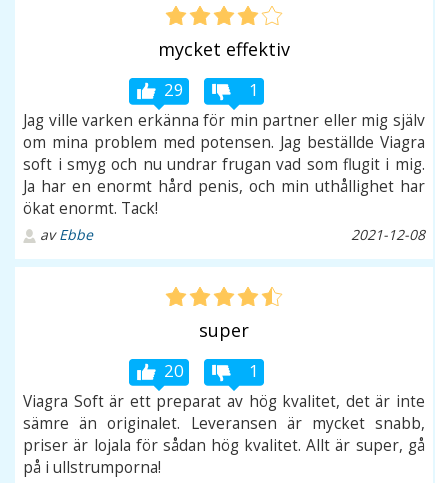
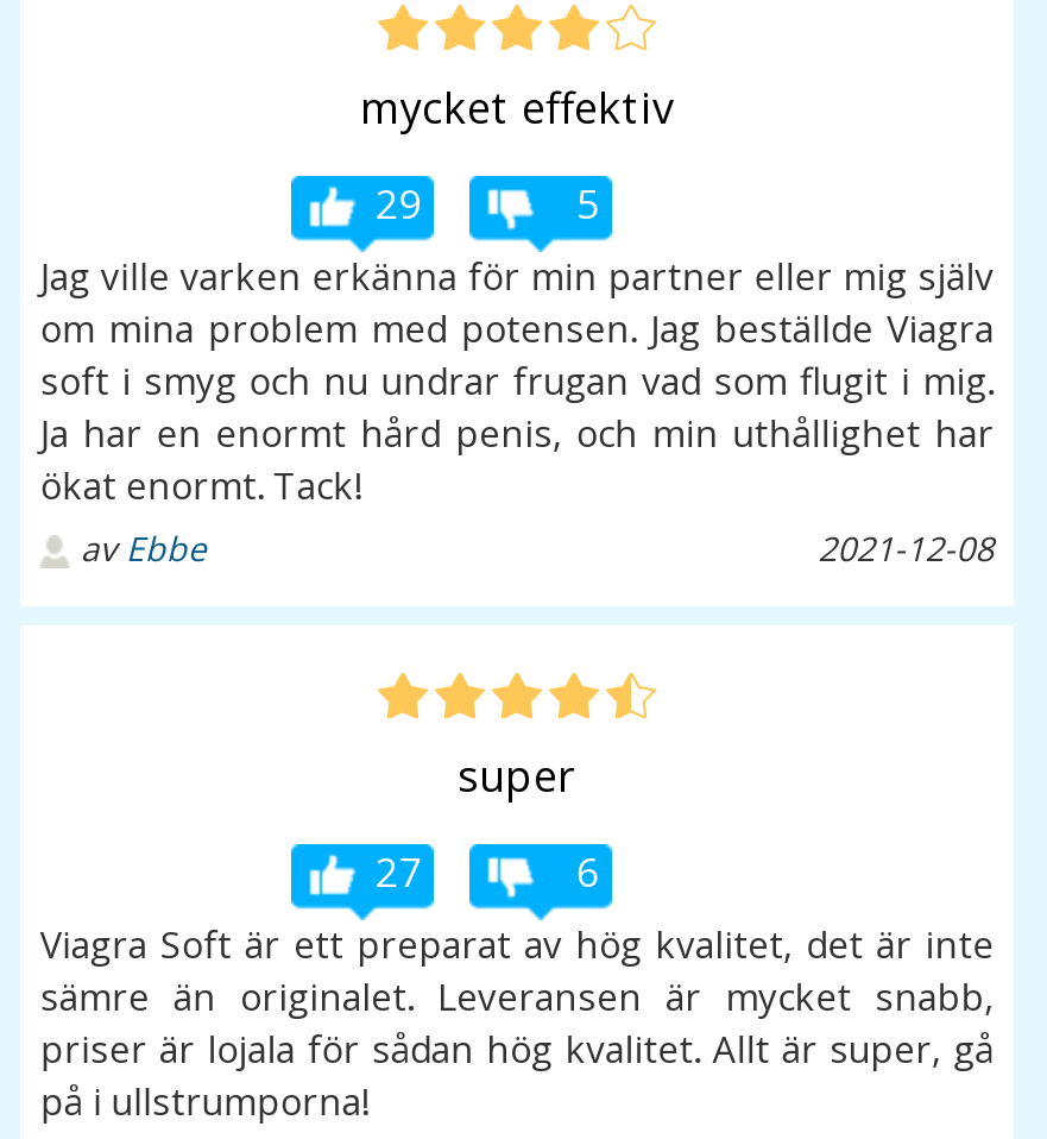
[249,78,259,101] 1 -> [576,176,600,231] 5
[164,359,184,382] 20 -> [375,845,422,900] 27
[249,359,259,382] 1 -> [576,845,600,900] 6

